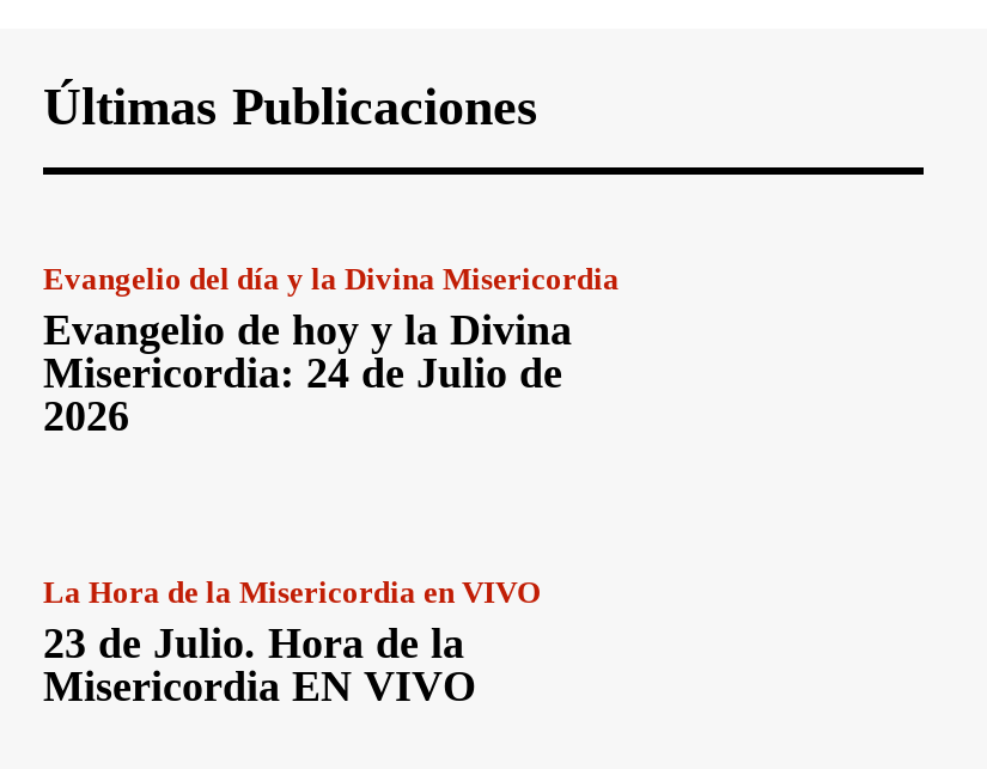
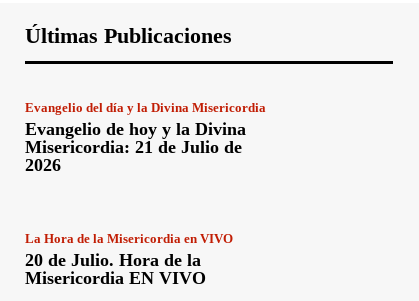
[43,349,562,397] Misericordia: 24 de Julio de -> [25,137,242,157] Misericordia: 21 de Julio de
[43,620,464,668] 23 de Julio. Hora de la -> [25,250,201,270] 20 de Julio. Hora de la

